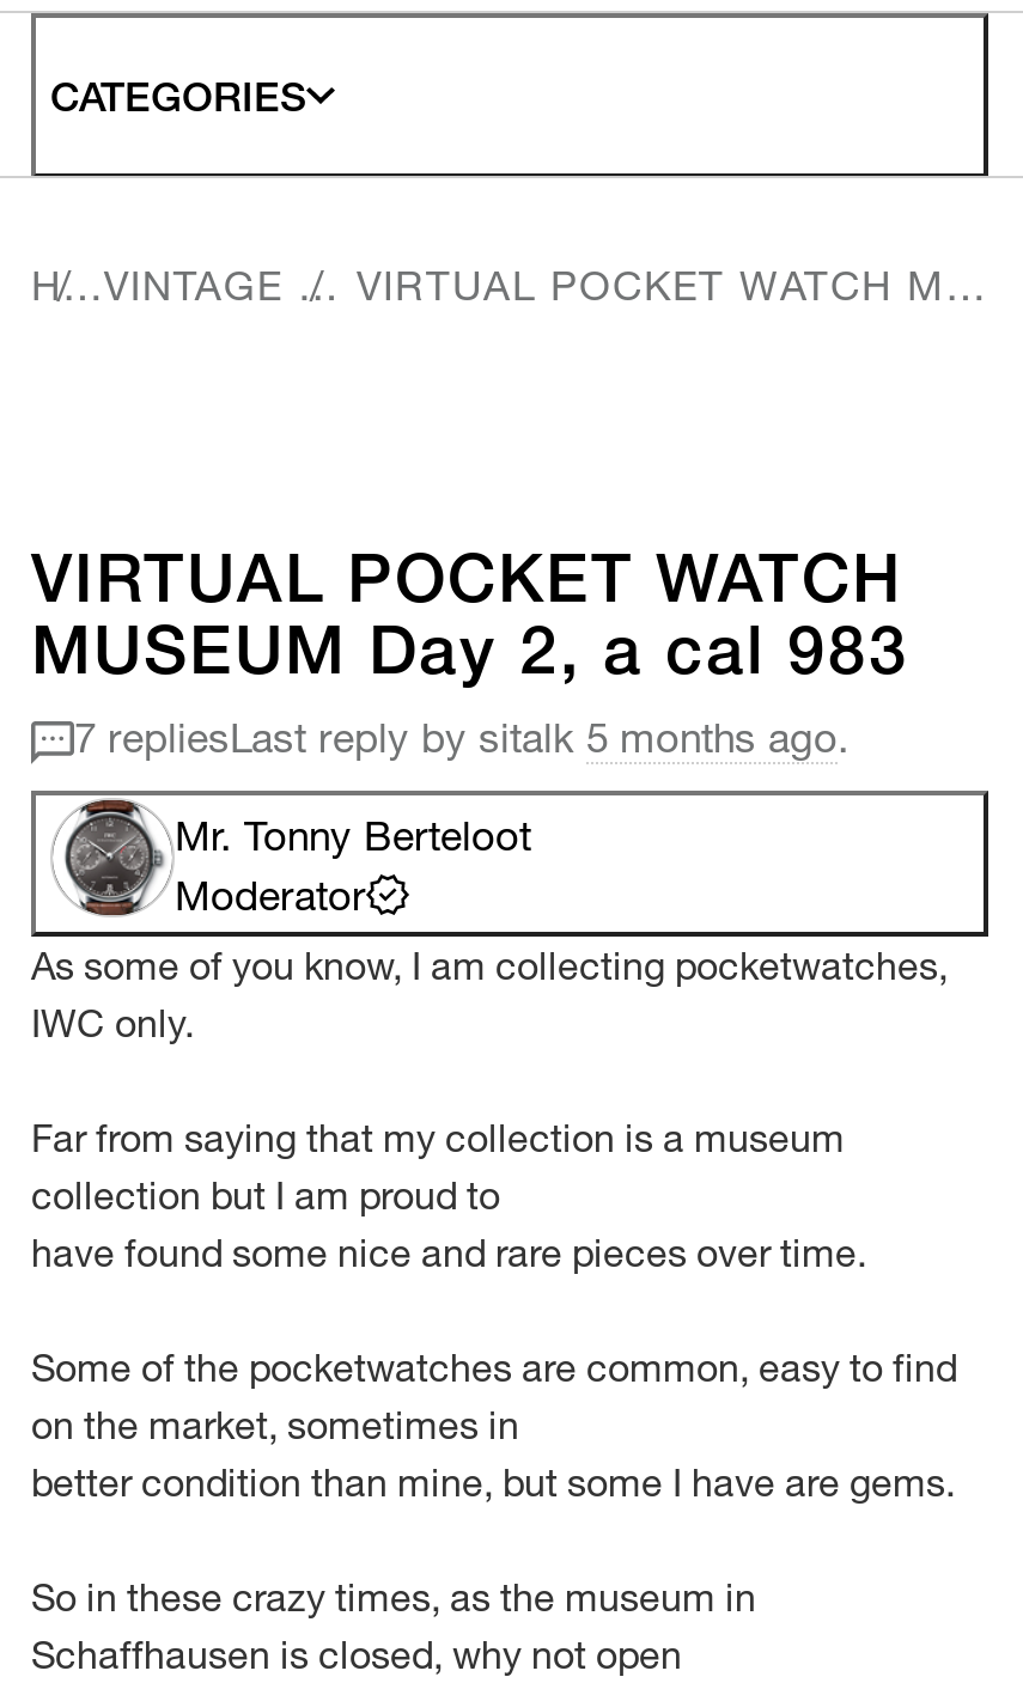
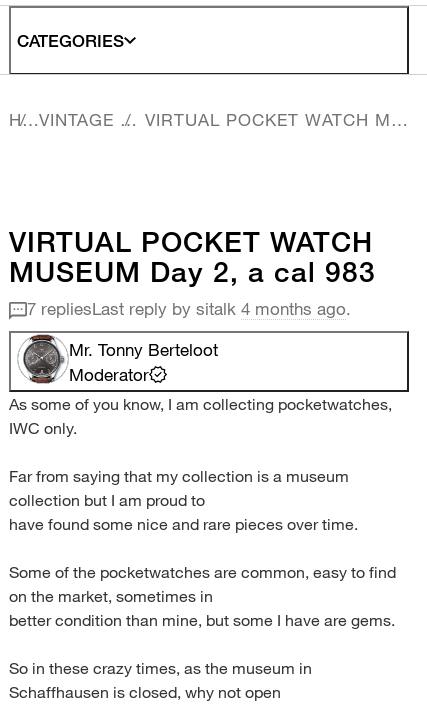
[74,712,850,762] 7 repliesLast reply by sitalk 5 months ago. -> [27,298,351,319] 7 repliesLast reply by sitalk 4 months ago.

